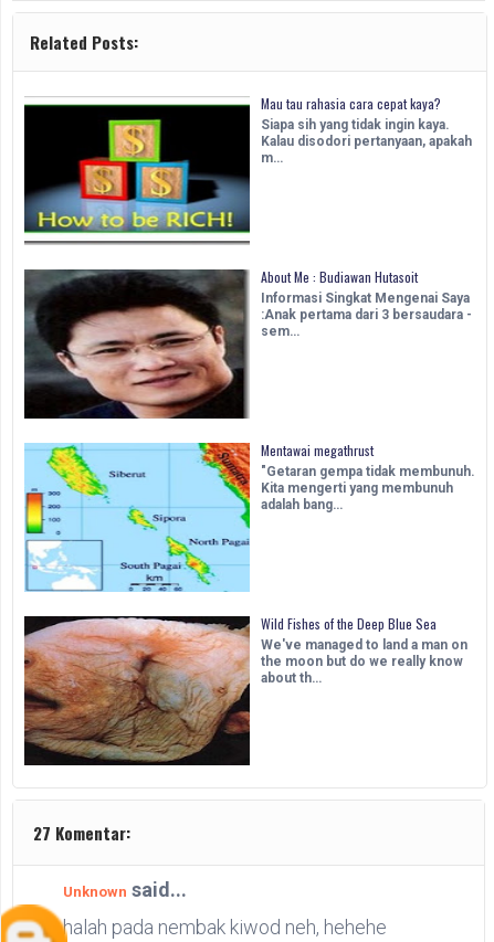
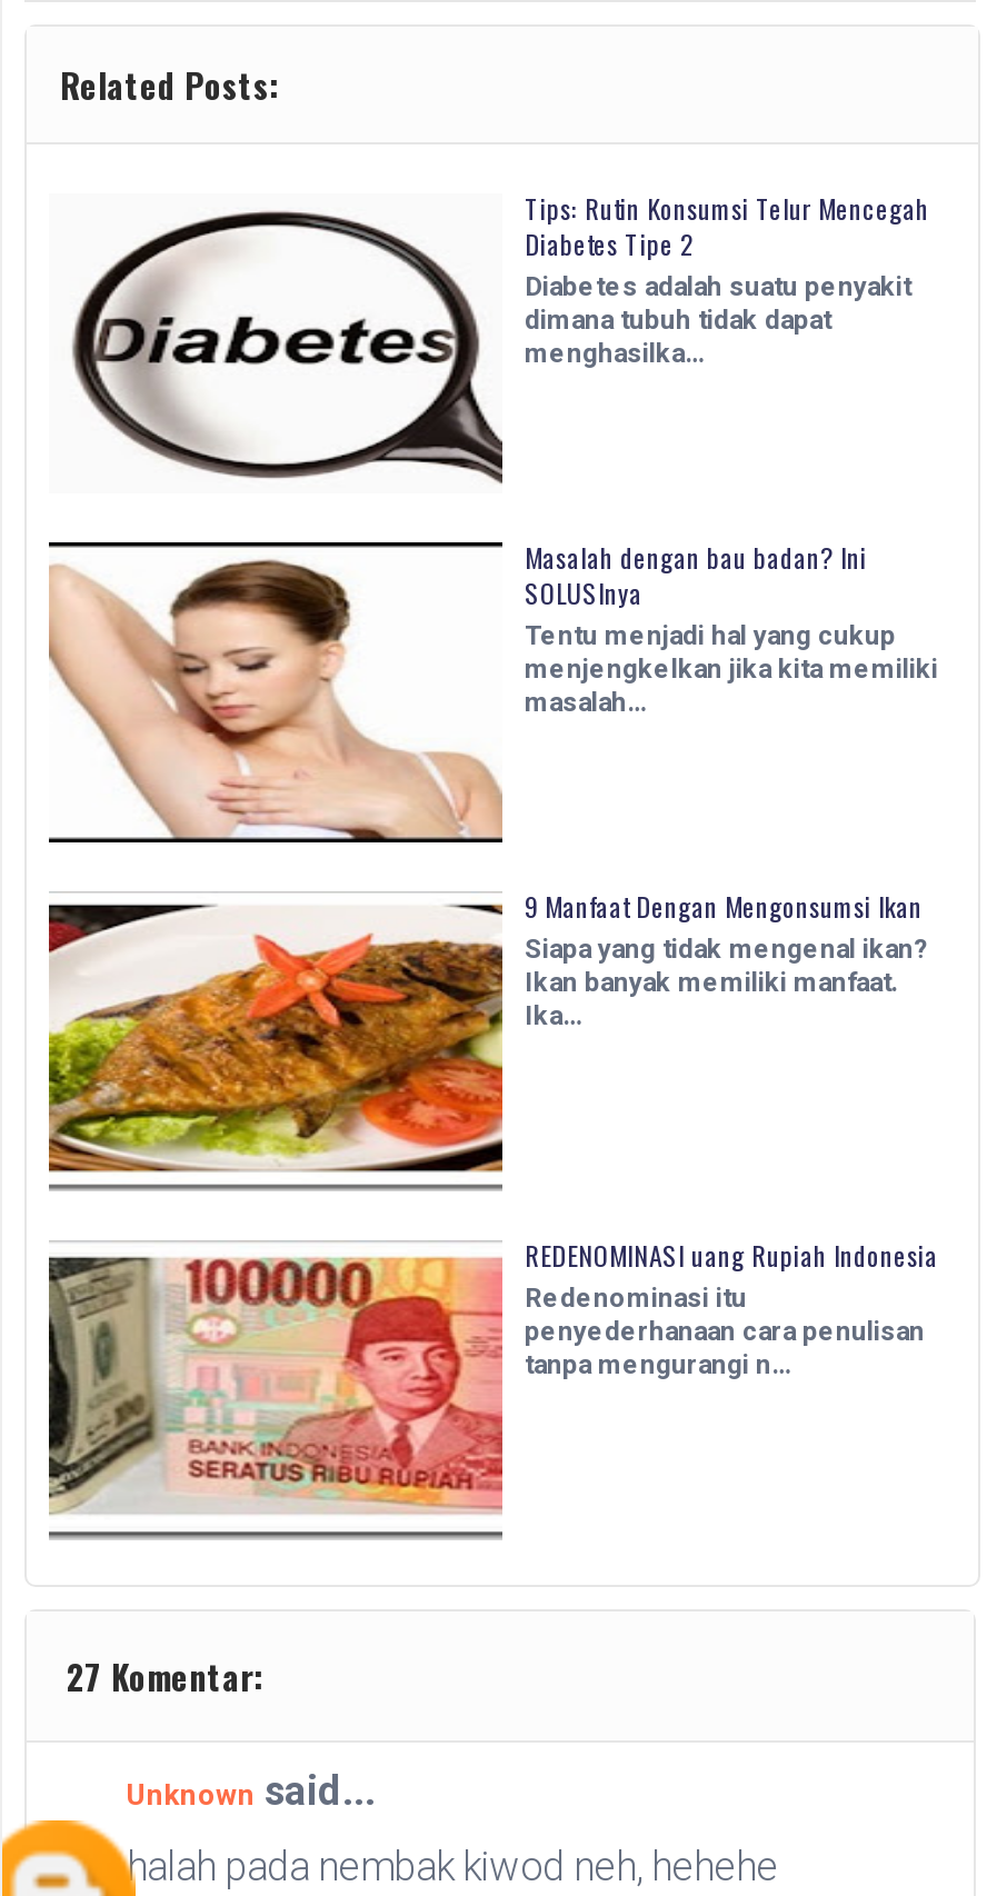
[23,93,472,245] [image] | Mau tau rahasia cara cepat kaya? | Siapa sih yang tidak ingin kaya. | Kalau disodori pertanyaan, apakah | m… -> [49,188,929,491] [image] | Tips: Rutin Konsumsi Telur Mencegah | Diabetes Tipe 2 | Diabetes adalah suatu penyakit | dimana tubuh tidak dapat | menghasilka…
[23,267,472,420] [image] | About Me : Budiawan Hutasoit | Informasi Singkat Mengenai Saya | :Anak pertama dari 3 bersaudara - | sem… -> [47,537,938,845] [image] | Masalah dengan bau badan? Ini | SOLUSInya | Tentu menjadi hal yang cukup | menjengkelkan jika kita memiliki | masalah…
[24,440,475,592] [image] | Mentawai megathrust | "Getaran gempa tidak membunuh. | Kita mengerti yang membunuh | adalah bang… -> [47,886,927,1191] [image] | 9 Manfaat Dengan Mengonsumsi Ikan | Siapa yang tidak mengenal ikan? | Ikan banyak memiliki manfaat. | Ika…
[23,614,467,765] [image] | Wild Fishes of the Deep Blue Sea | We've managed to land a man on | the moon but do we really know | about th… -> [47,1235,938,1538] [image] | REDENOMINASI uang Rupiah Indonesia | Redenominasi itu | penyederhanaan cara penulisan | tanpa mengurangi n…

